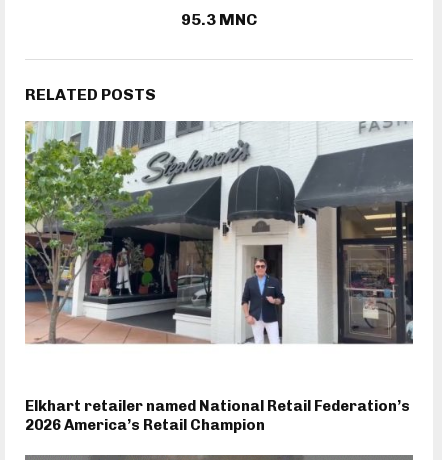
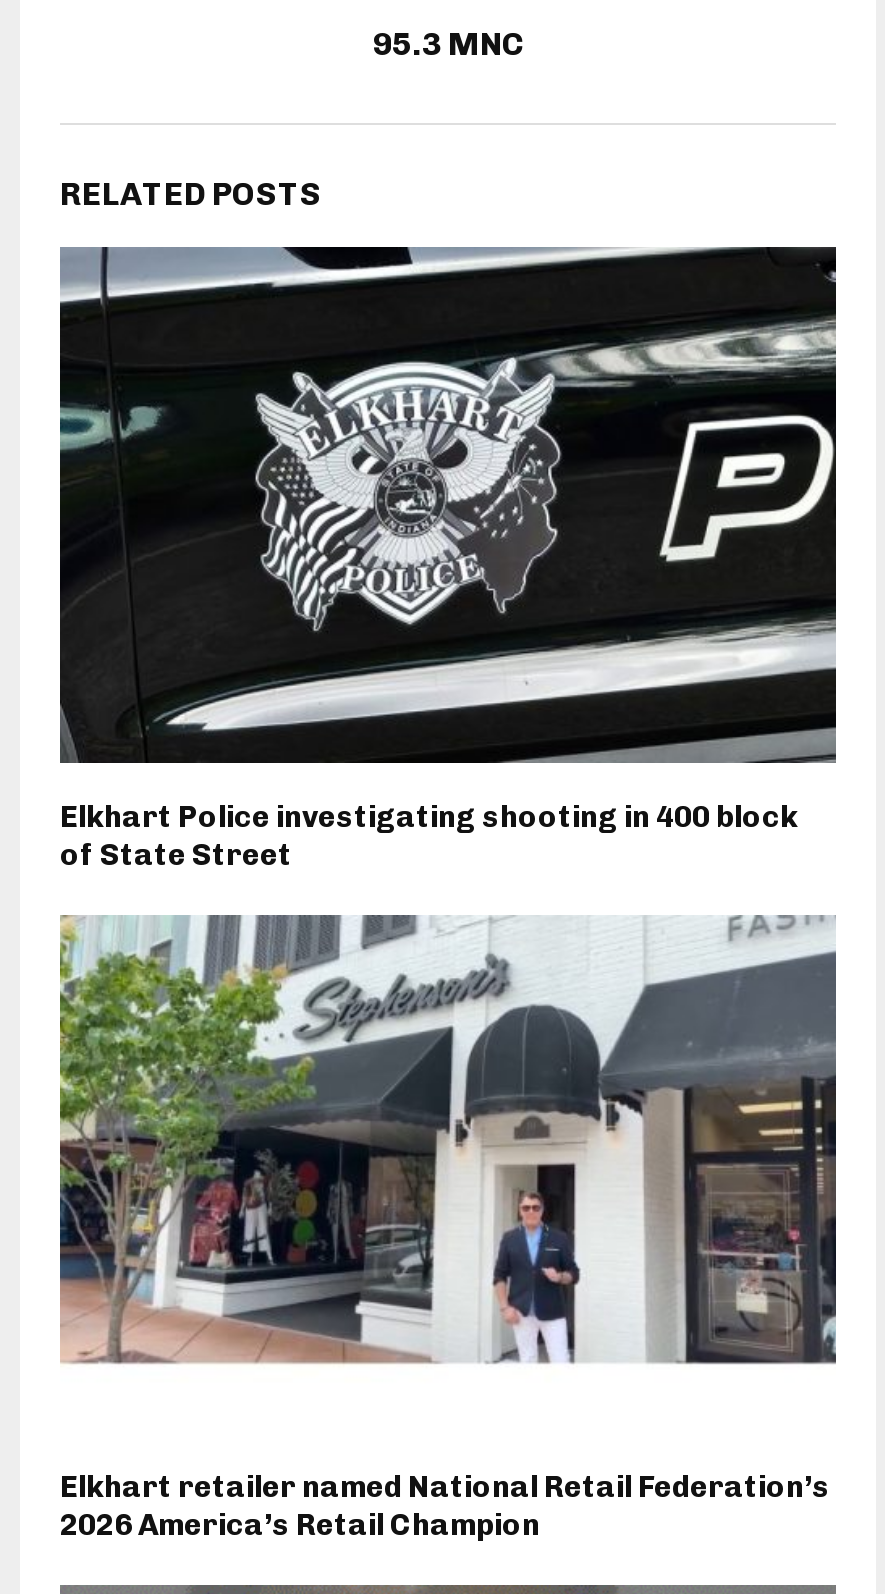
none -> [58,245,838,874] [image] | Elkhart Police investigating shooting in 400 block | of State Street

